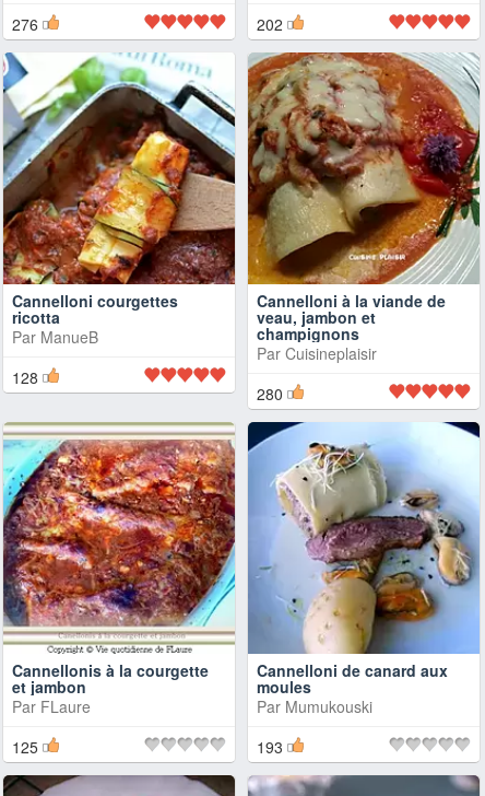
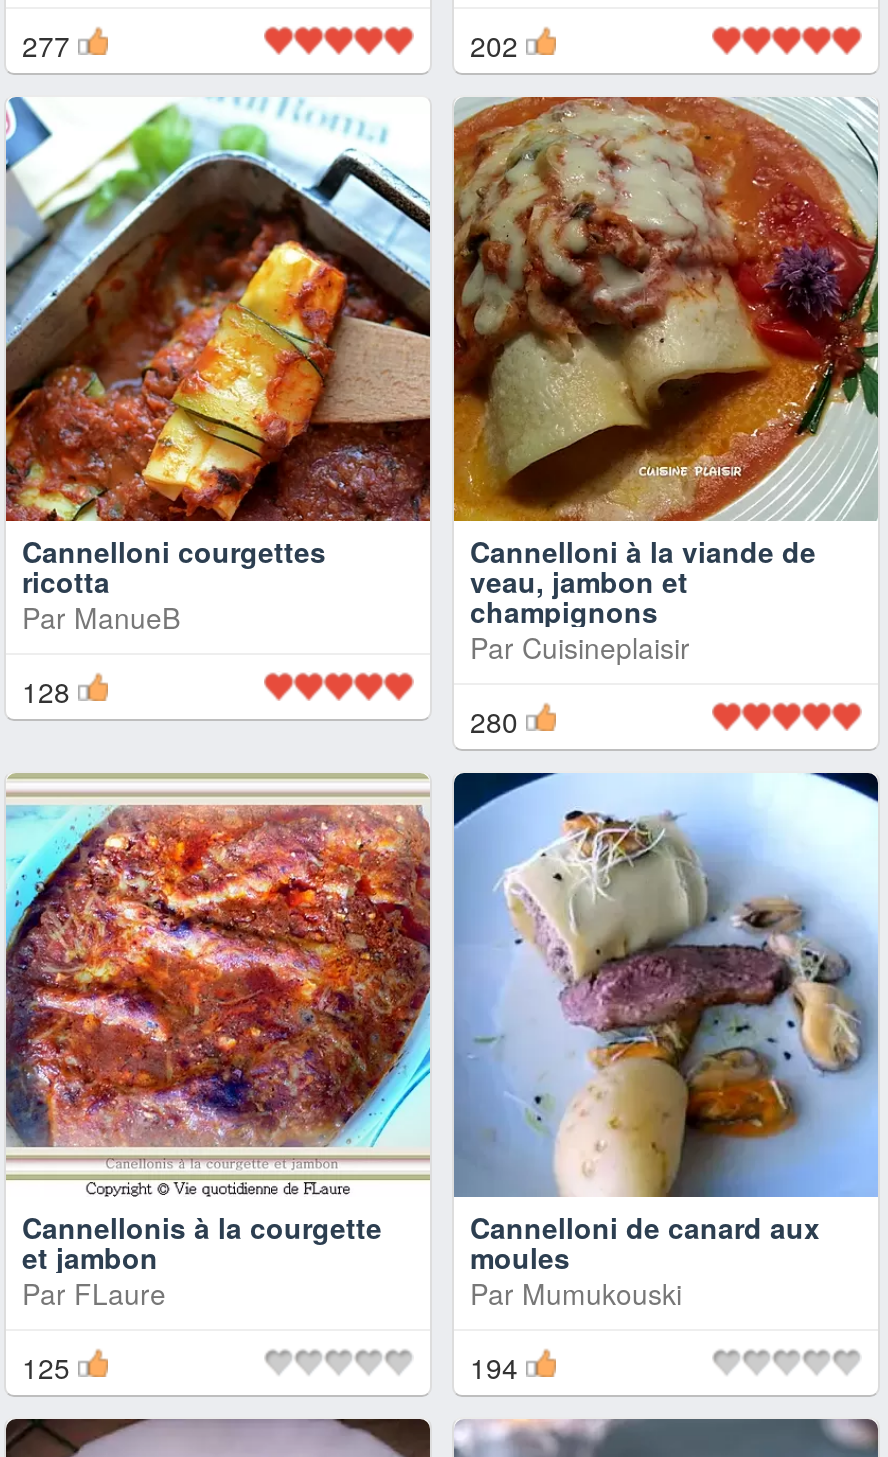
[12,13,38,35] 276 -> [22,25,70,65] 277
[257,736,283,758] 193 -> [470,1347,518,1387] 194

